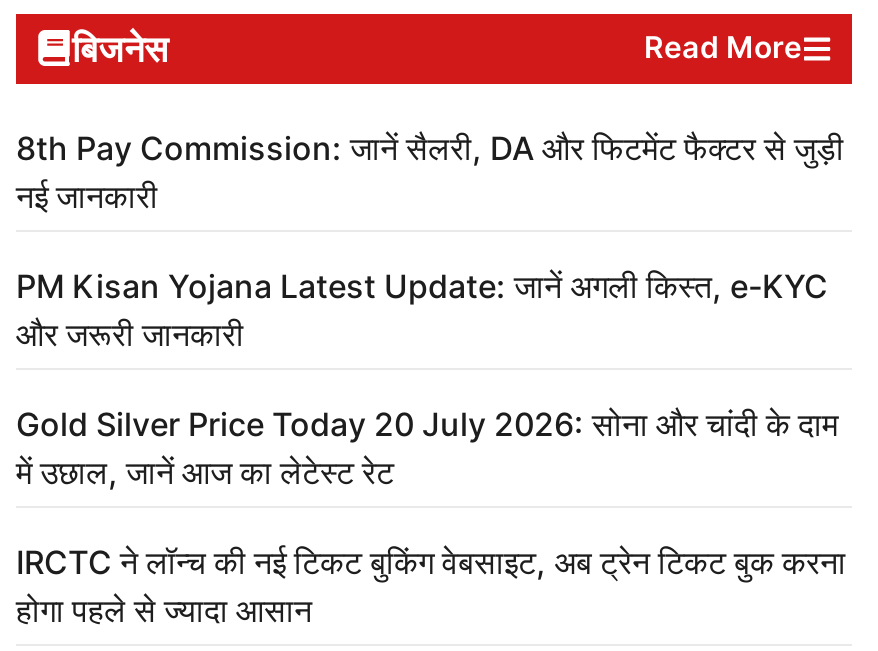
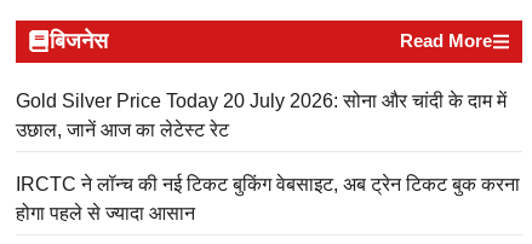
[16,127,844,491] 8th Pay Commission: जानें सैलरी, DA और फिटमेंट फैक्टर से जुड़ी | नई जानकारी | PM Kisan Yojana Latest Update: जानें अगली किस्त, e-KYC | और जरूरी जानकारी | Gold Silver Price Today 20 July 2026: सोना और चांदी के दाम | में उछाल, जानें आज का लेटेस्ट रेट -> [16,90,507,140] Gold Silver Price Today 20 July 2026: सोना और चांदी के दाम में | उछाल, जानें आज का लेटेस्ट रेट

